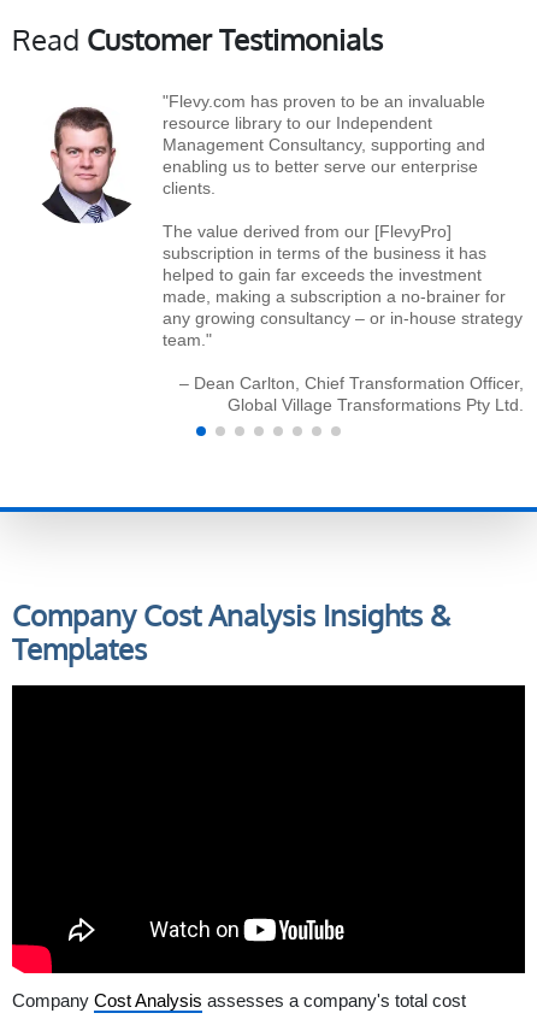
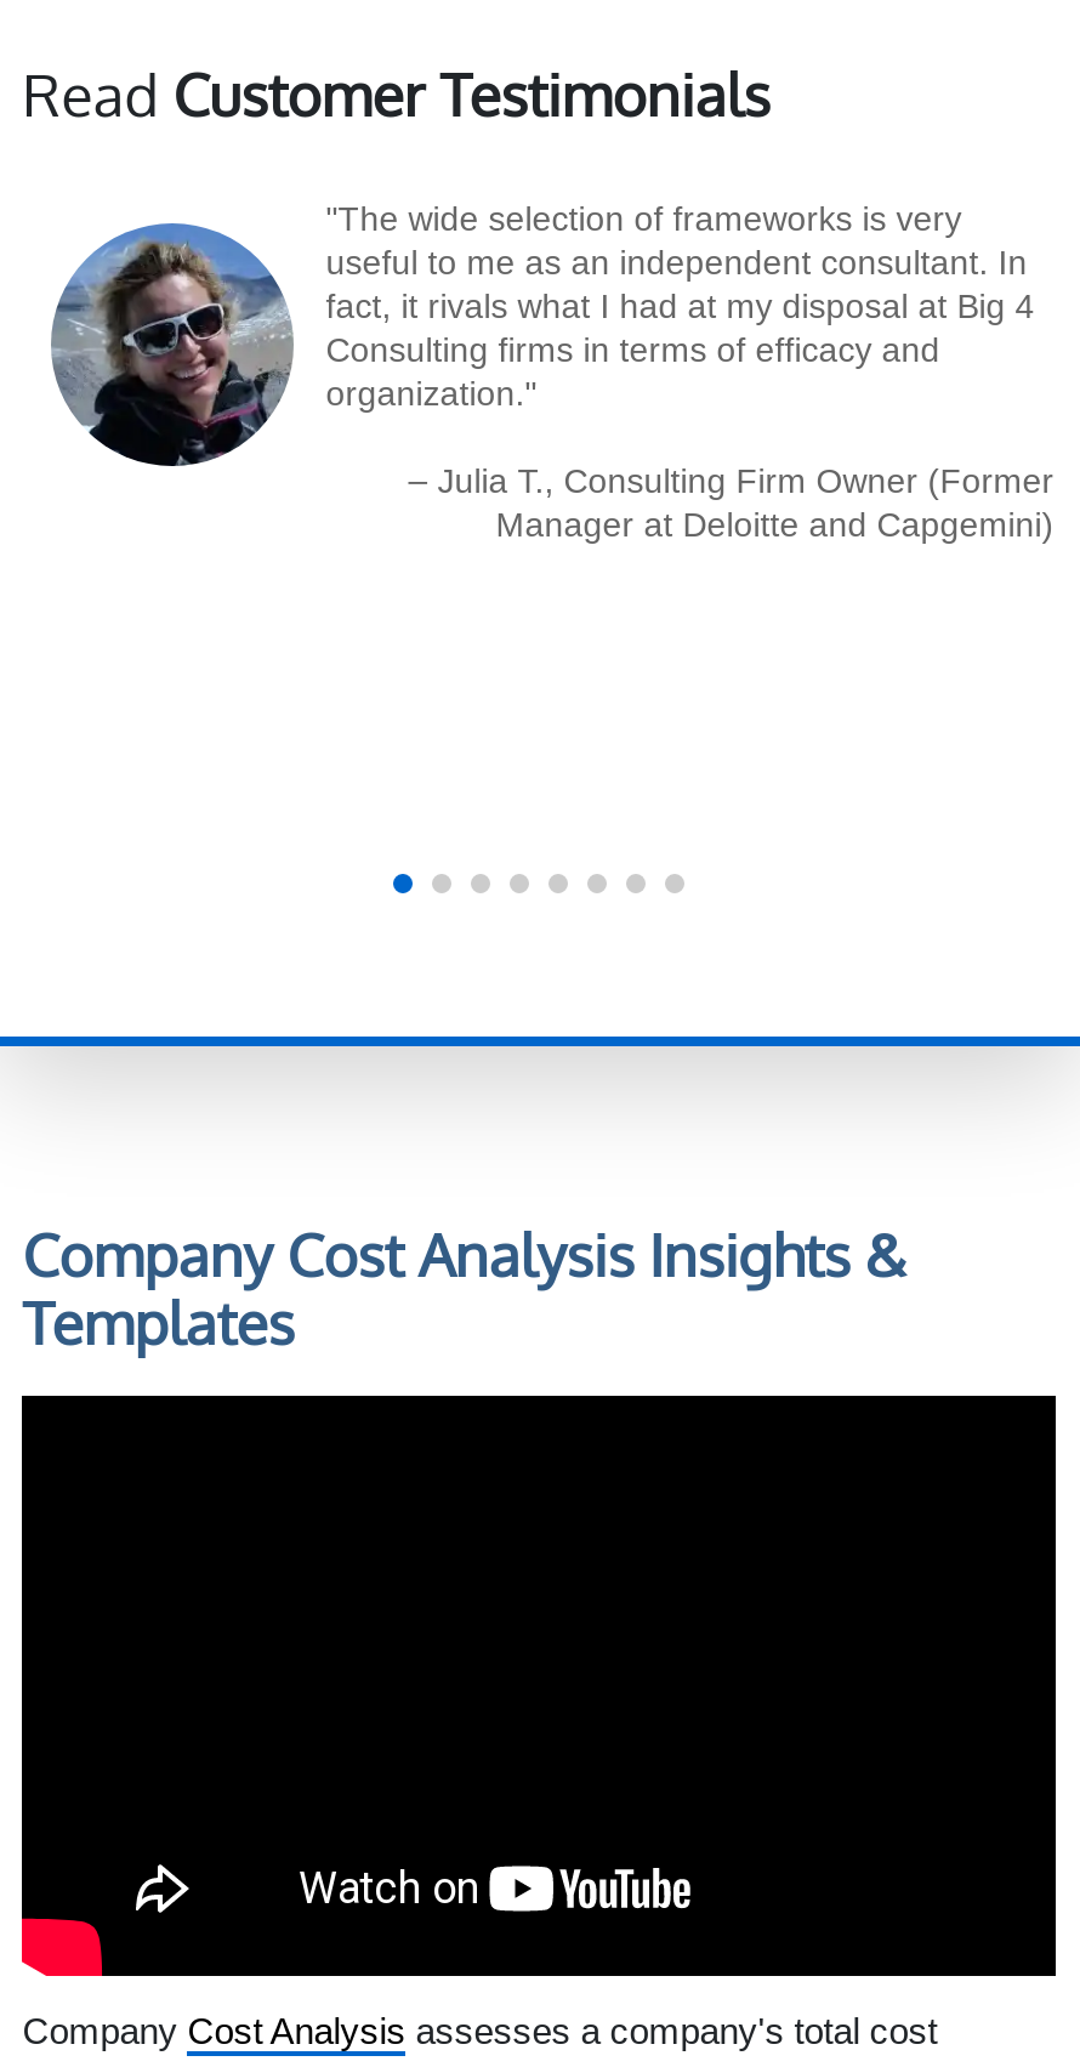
[26,92,524,414] [image] | "Flevy.com has proven to be an invaluable | resource library to our Independent | Management Consultancy, supporting and | enabling us to better serve our enterprise | clients. | The value derived from our [FlevyPro] | subscription in terms of the business it has | helped to gain far exceeds the investment | made, making a subscription a no-brainer for | any growing consultancy – or in-house strategy | team." | – Dean Carlton, Chief Transformation Officer, | Global Village Transformations Pty Ltd. -> [49,199,1054,544] [image] | "The wide selection of frameworks is very | useful to me as an independent consultant. In | fact, it rivals what I had at my disposal at Big 4 | Consulting firms in terms of efficacy and | organization." | – Julia T., Consulting Firm Owner (Former | Manager at Deloitte and Capgemini)

